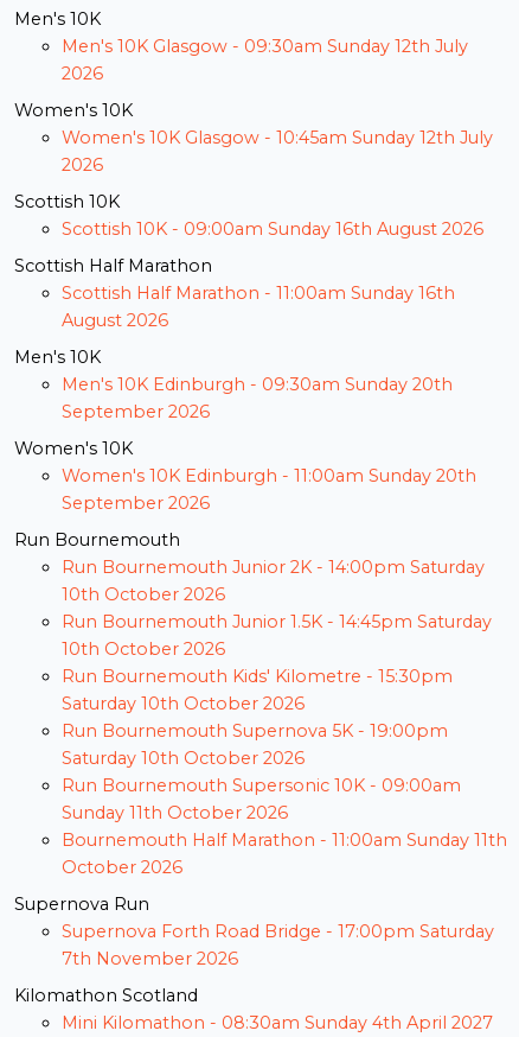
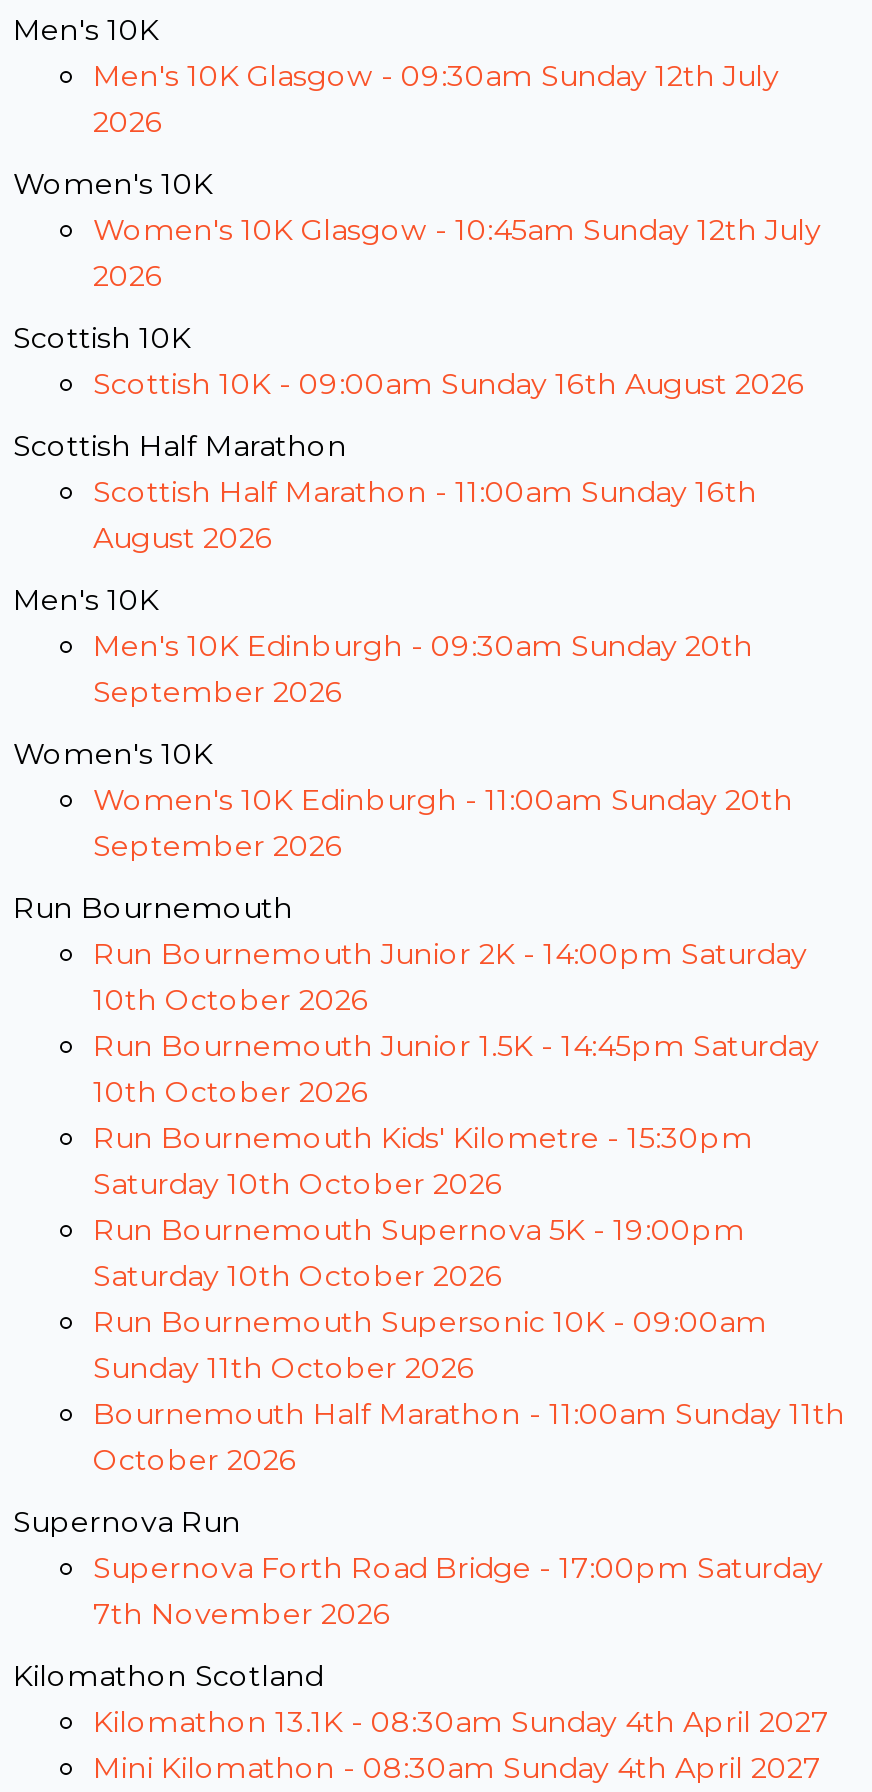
none -> [93,1704,829,1740] Kilomathon 13.1K - 08:30am Sunday 4th April 2027

